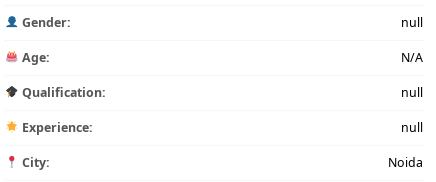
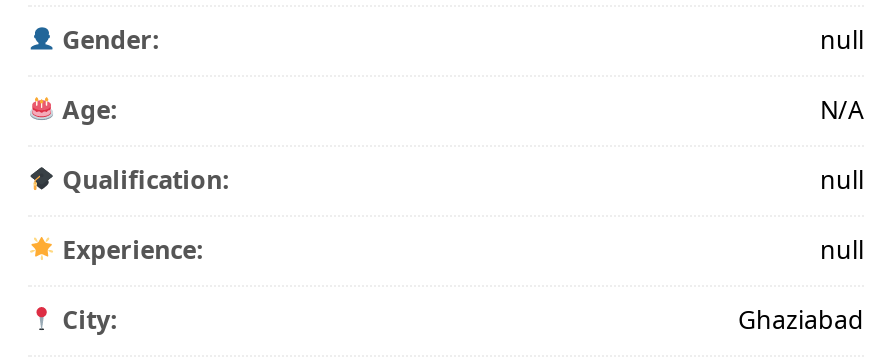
[388,154,423,171] Noida -> [738,303,864,337] Ghaziabad

